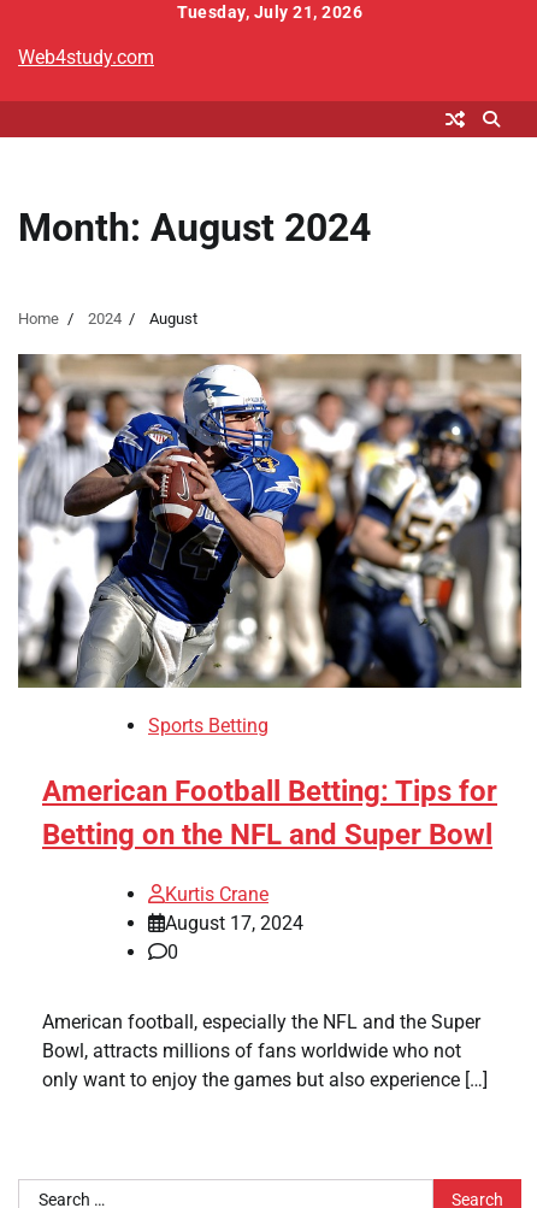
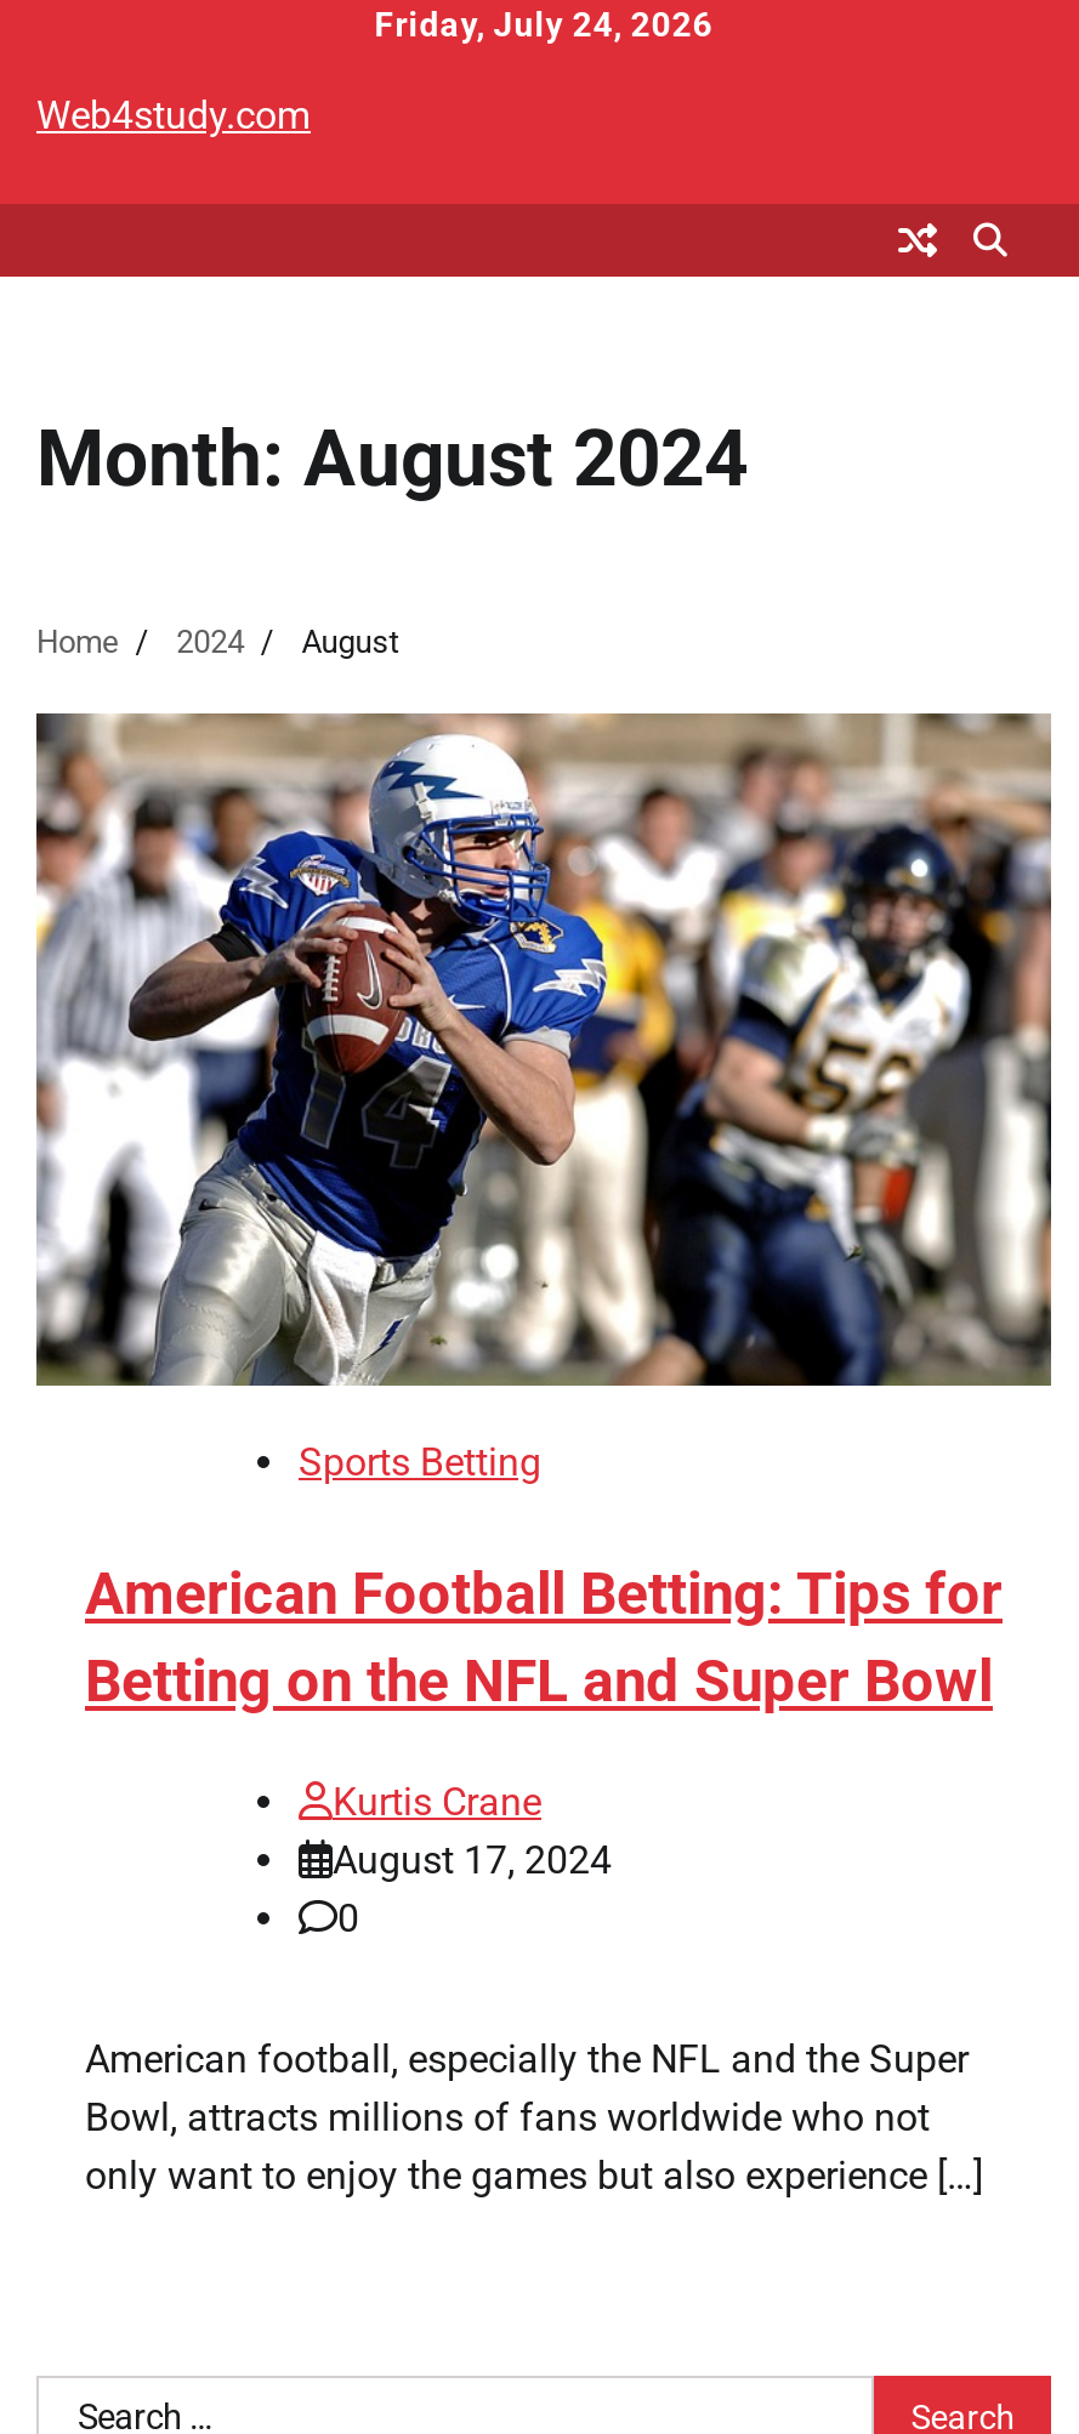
[177,2,362,22] Tuesday, July 21, 2026 -> [374,5,713,44] Friday, July 24, 2026

